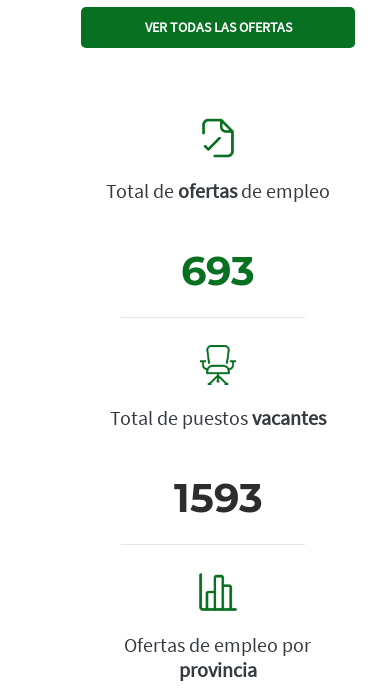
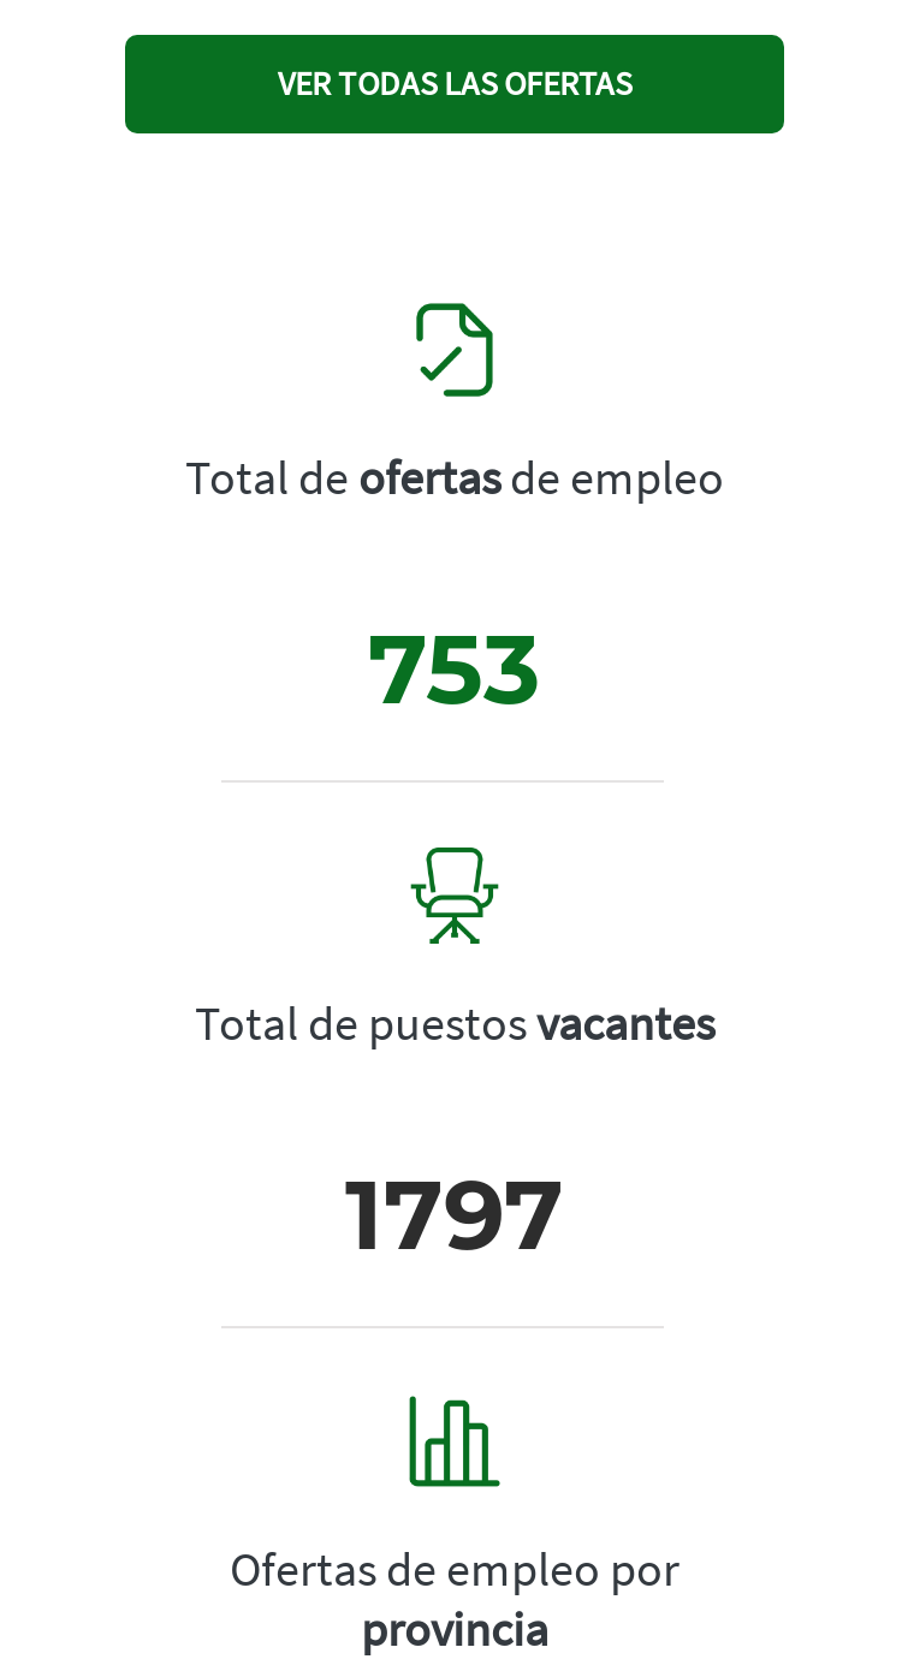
[181,246,255,295] 693 -> [368,610,541,728] 753
[173,473,262,522] 1593 -> [345,1156,564,1274] 1797

